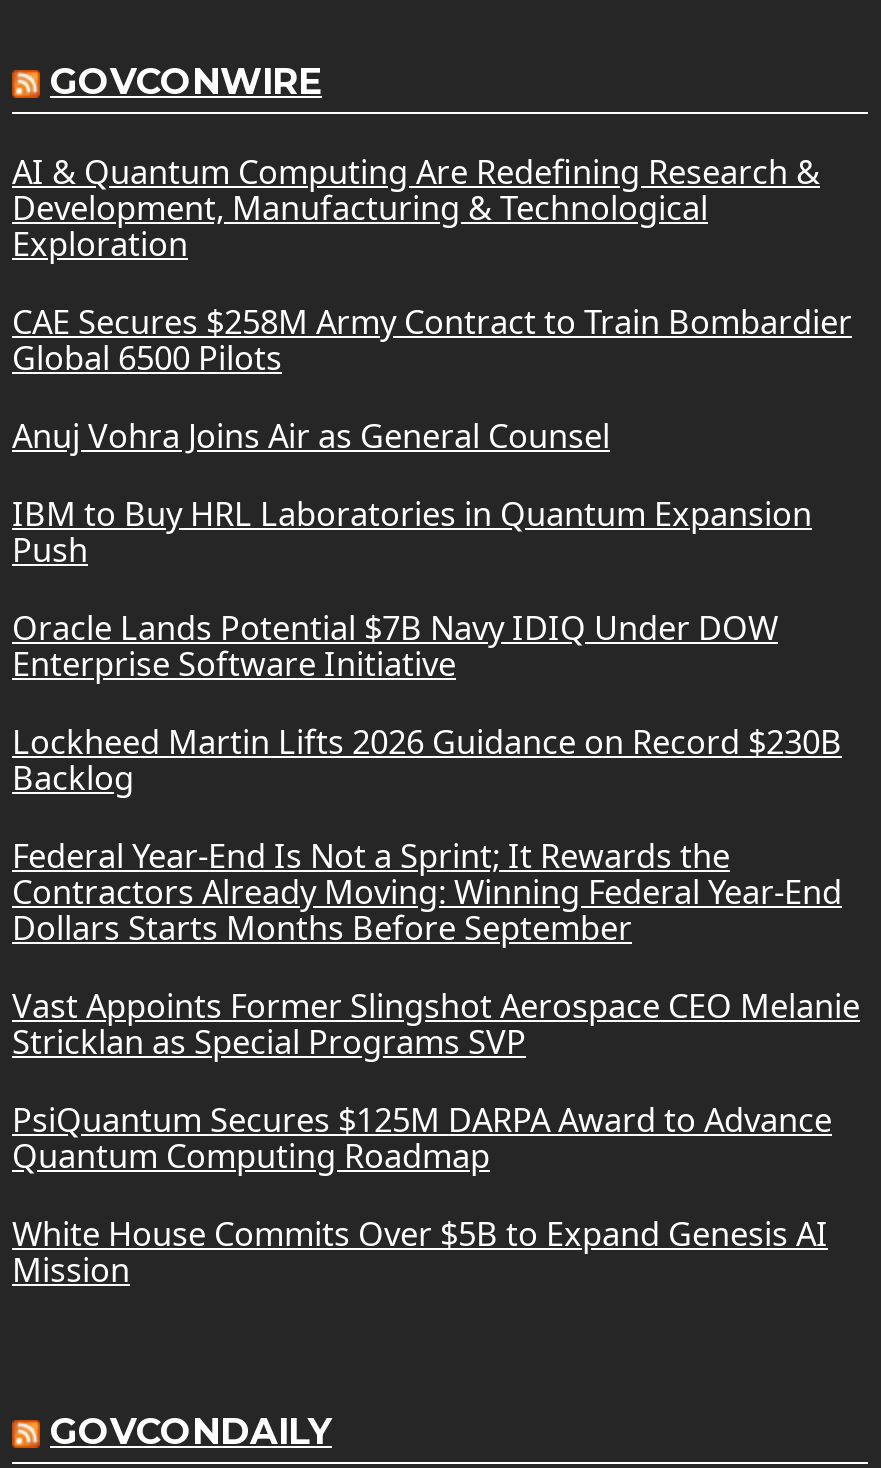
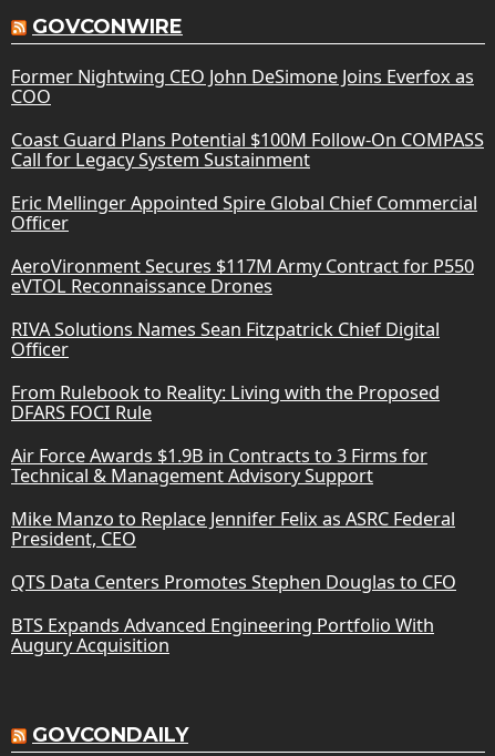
[12,149,820,265] AI & Quantum Computing Are Redefining Research & | Development, Manufacturing & Technological | Exploration -> [11,64,474,108] Former Nightwing CEO John DeSimone Joins Everfox as | COO
[12,299,852,379] CAE Secures $258M Army Contract to Train Bombardier | Global 6500 Pilots -> [11,127,484,171] Coast Guard Plans Potential $100M Follow-On COMPASS | Call for Legacy System Sustainment
[12,413,610,457] Anuj Vohra Joins Air as General Counsel -> [11,190,477,235] Eric Mellinger Appointed Spire Global Chief Commercial | Officer
[12,491,812,571] IBM to Buy HRL Laboratories in Quantum Expansion | Push -> [11,254,474,298] AeroVironment Secures $117M Army Contract for P550 | eVTOL Reconnaissance Drones
[12,605,778,685] Oracle Lands Potential $7B Navy IDIQ Under DOW | Enterprise Software Initiative -> [11,317,440,361] RIVA Solutions Names Sean Fitzpatrick Chief Digital | Officer
[12,719,842,799] Lockheed Martin Lifts 2026 Guidance on Record $230B | Backlog -> [11,380,440,424] From Rulebook to Reality: Living with the Proposed | DFARS FOCI Rule
[12,833,842,949] Federal Year-End Is Not a Sprint; It Rewards the | Contractors Already Moving: Winning Federal Year-End | Dollars Starts Months Before September -> [11,443,427,487] Air Force Awards $1.9B in Contracts to 3 Firms for | Technical & Management Advisory Support
[12,983,860,1063] Vast Appoints Former Slingshot Aerospace CEO Melanie | Stricklan as Special Programs SVP -> [11,506,455,551] Mike Manzo to Replace Jennifer Felix as ASRC Federal | President, CEO
[12,1097,832,1177] PsiQuantum Secures $125M DARPA Award to Advance | Quantum Computing Roadmap -> [11,569,456,594] QTS Data Centers Promotes Stephen Douglas to CFO
[12,1211,828,1291] White House Commits Over $5B to Expand Genesis AI | Mission -> [11,613,434,657] BTS Expands Advanced Engineering Portfolio With | Augury Acquisition

